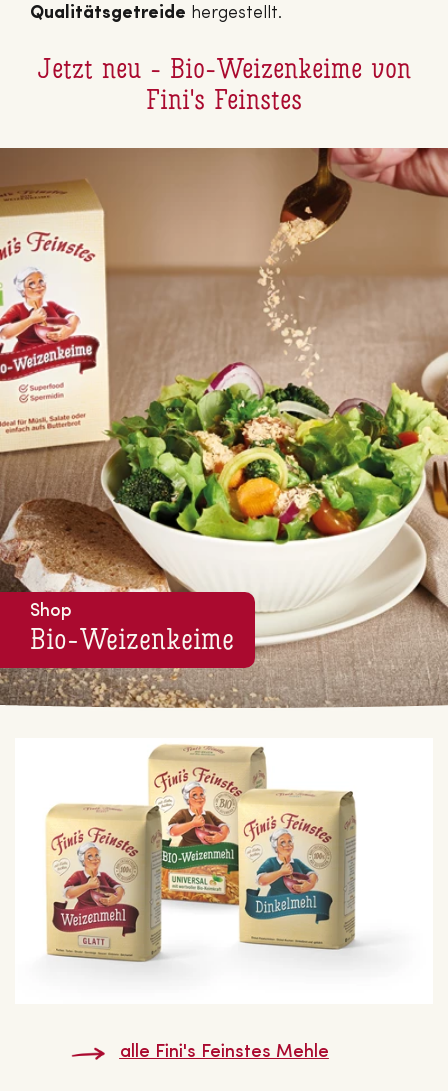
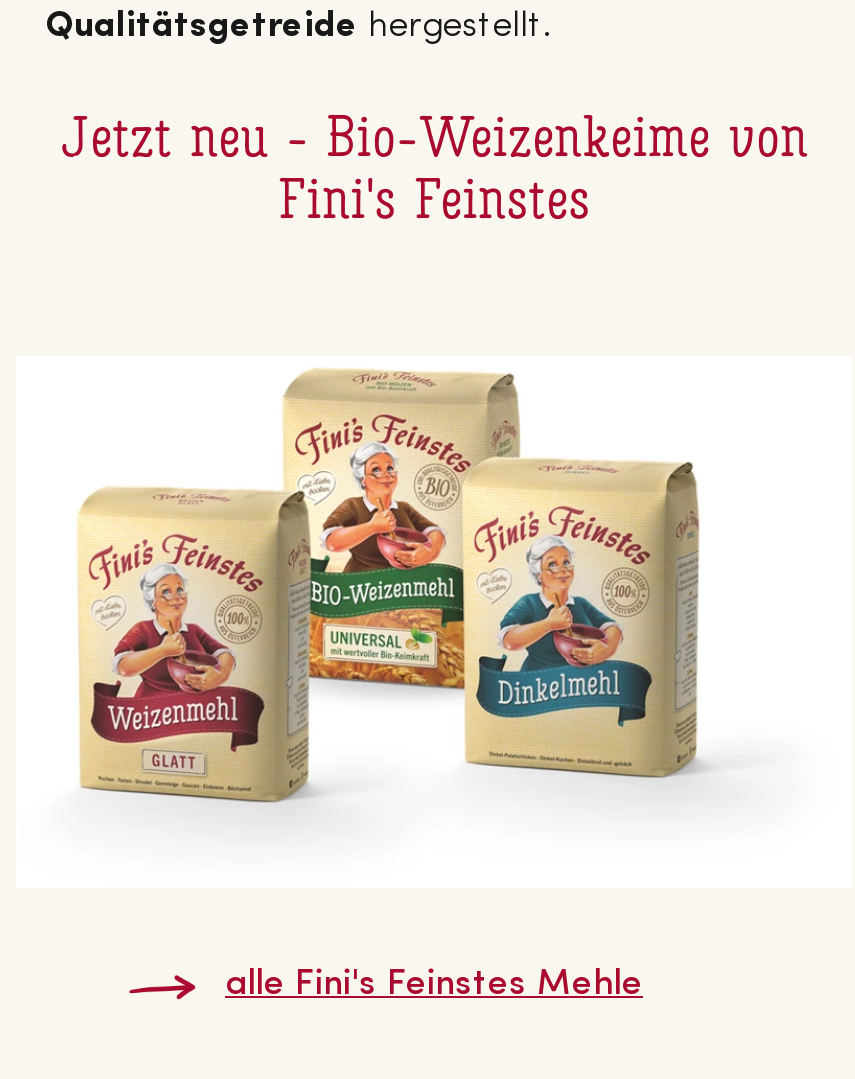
[3,147,445,709] [image] | Shop | Bio-Weizenkeime -> none

